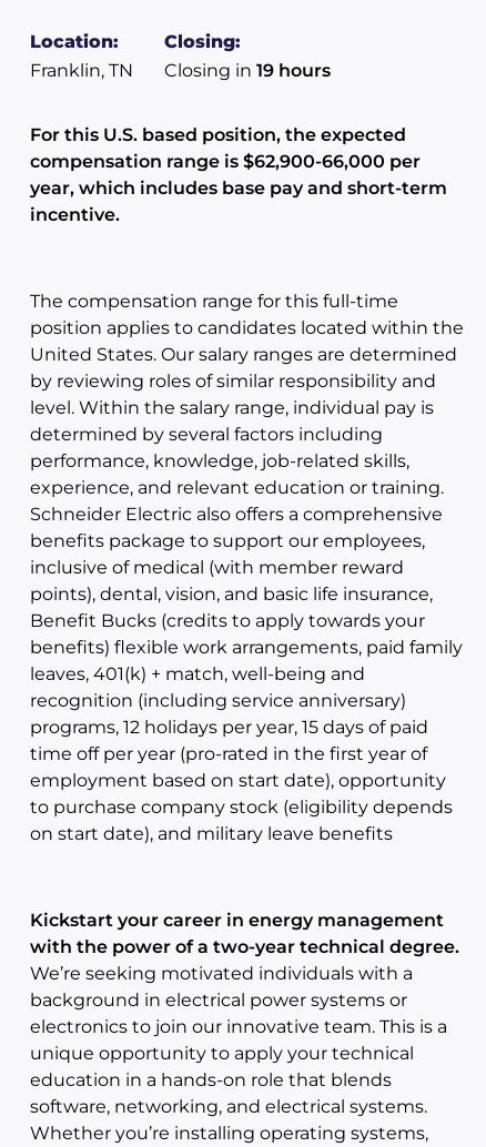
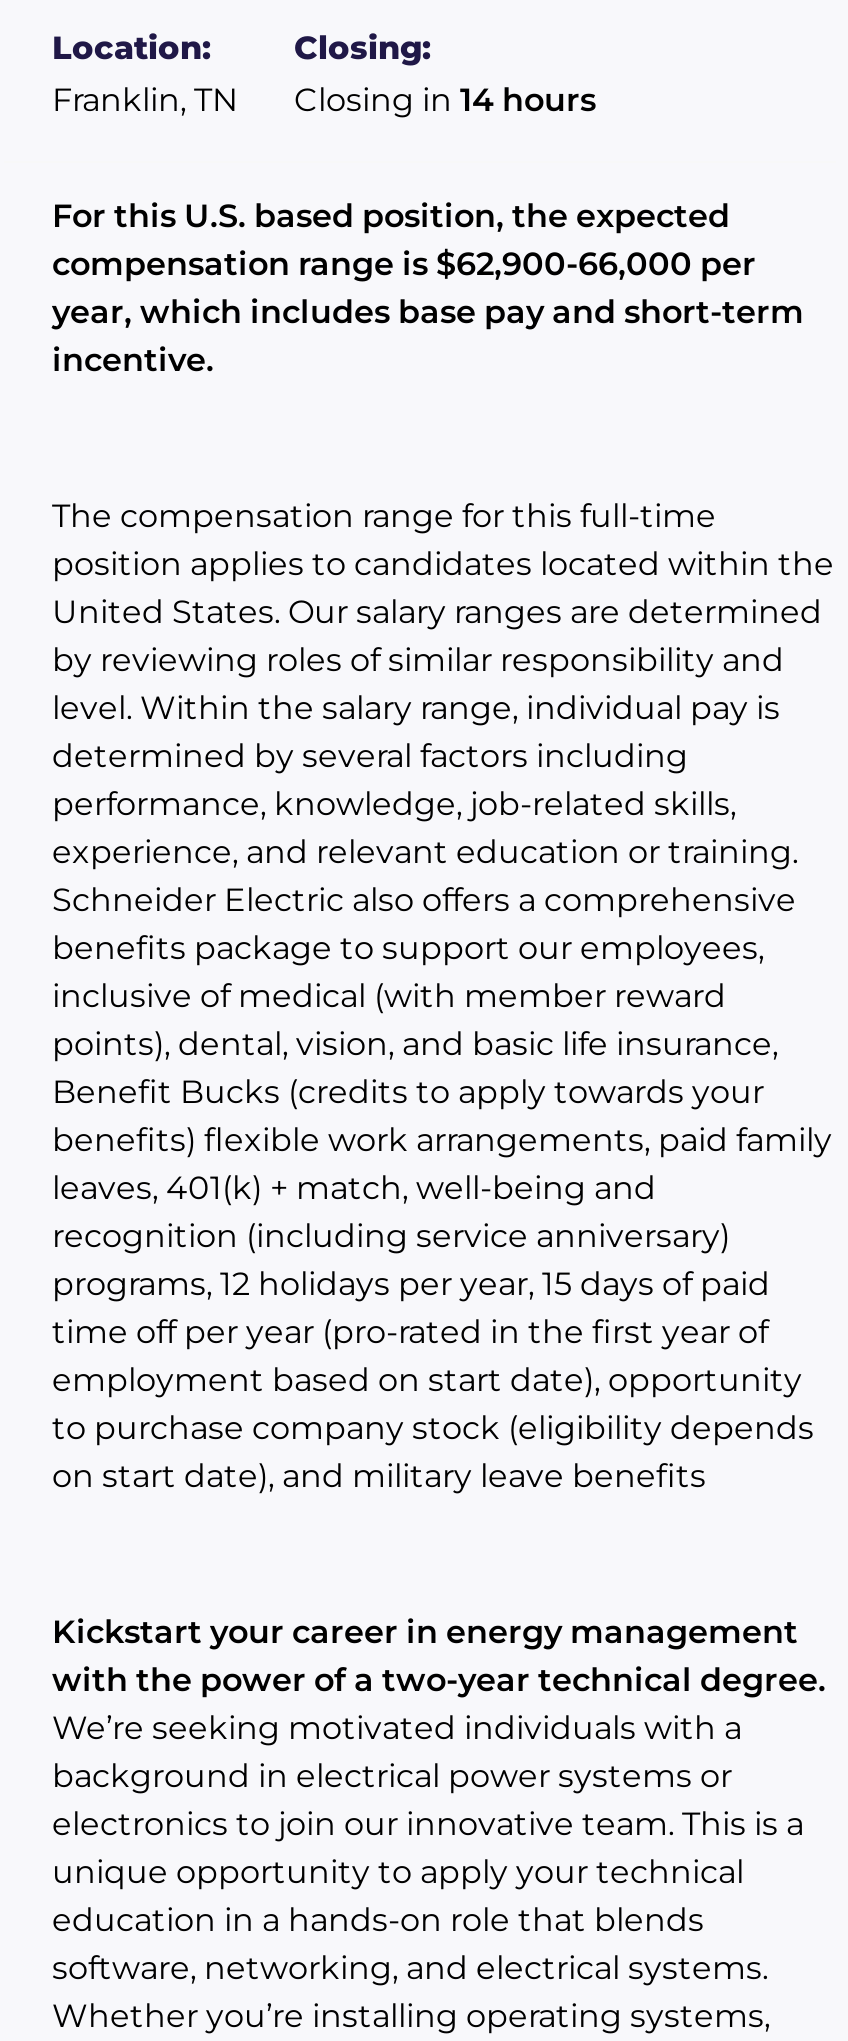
[164,60,331,81] Closing in 19 hours -> [294,81,596,119] Closing in 14 hours

